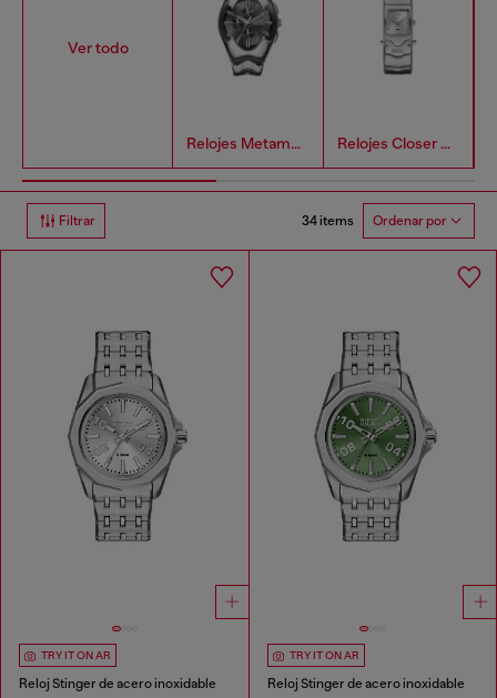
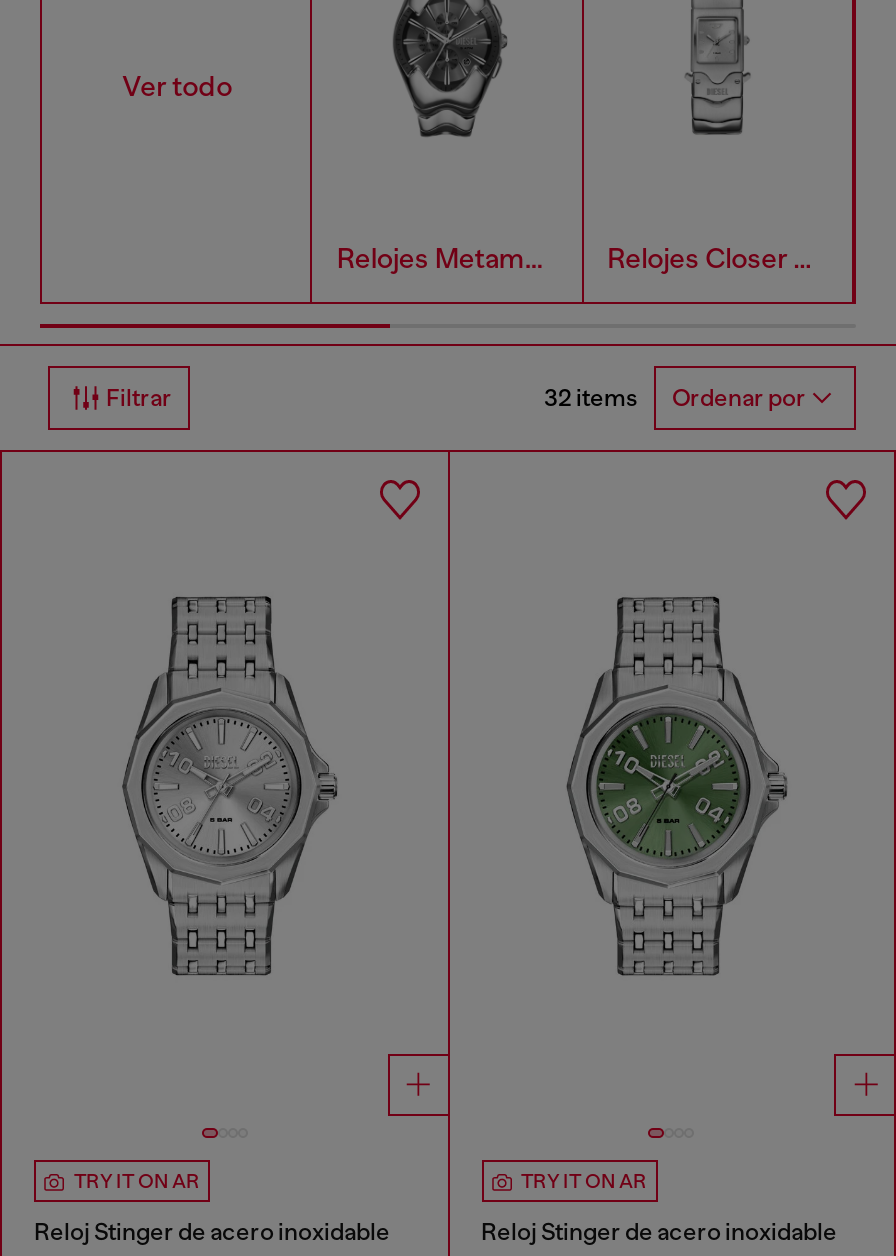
[302,213,447,229] 34 items Ordenar por -> [544,384,806,413] 32 items Ordenar por

